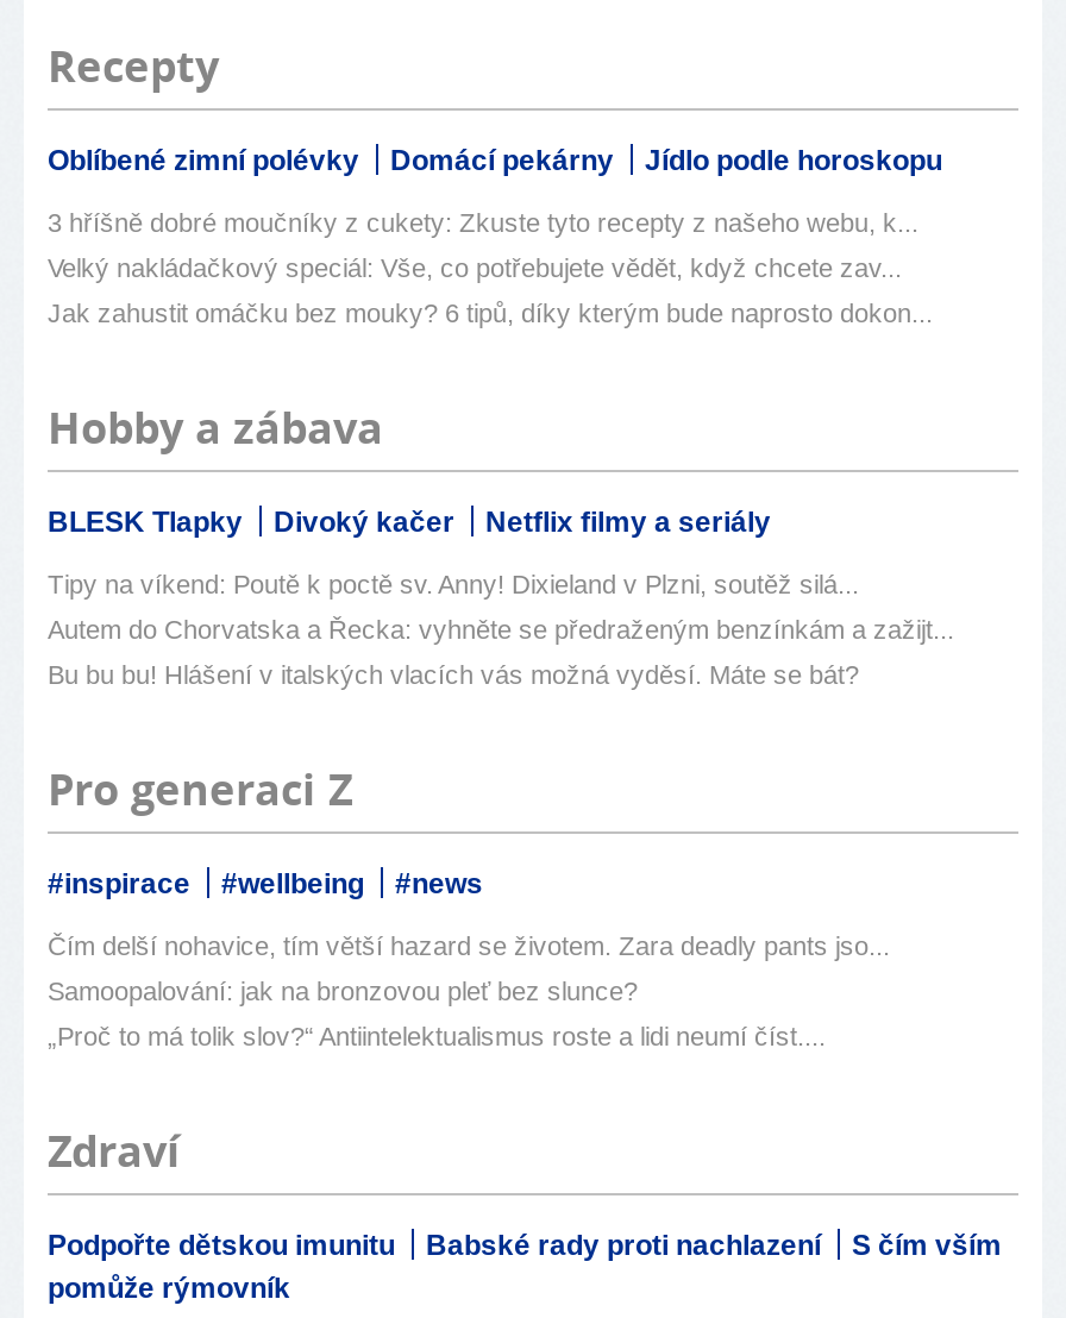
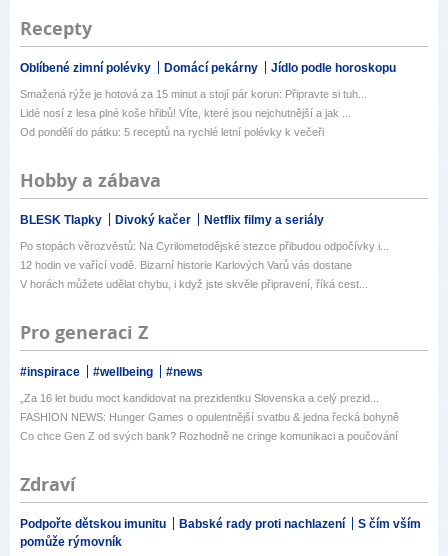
[48,208,918,237] 3 hříšně dobré moučníky z cukety: Zkuste tyto recepty z našeho webu, k... -> [20,88,367,100] Smažená rýže je hotová za 15 minut a stojí pár korun: Připravte si tuh...
[48,254,902,282] Velký nakládačkový speciál: Vše, co potřebujete vědět, když chcete zav... -> [20,107,351,119] Lidé nosí z lesa plné koše hřibů! Víte, které jsou nejchutnější a jak ...
[48,299,933,327] Jak zahustit omáčku bez mouky? 6 tipů, díky kterým bude naprosto dokon... -> [20,126,324,138] Od pondělí do pátku: 5 receptů na rychlé letní polévky k večeři
[48,570,859,599] Tipy na víkend: Poutě k poctě sv. Anny! Dixieland v Plzni, soutěž silá... -> [20,240,389,252] Po stopách věrozvěstů: Na Cyrilometodějské stezce přibudou odpočívky i...
[48,615,954,644] Autem do Chorvatska a Řecka: vyhněte se předraženým benzínkám a zažijt... -> [20,259,352,271] 12 hodin ve vařící vodě. Bizarní historie Karlových Varů vás dostane
[48,660,859,689] Bu bu bu! Hlášení v italských vlacích vás možná vyděsí. Máte se bát? -> [20,278,368,290] V horách můžete udělat chybu, i když jste skvěle připravení, říká cest...
[48,932,890,960] Čím delší nohavice, tím větší hazard se životem. Zara deadly pants jso... -> [20,392,379,404] „Za 16 let budu moct kandidovat na prezidentku Slovenska a celý prezid...
[48,977,638,1005] Samoopalování: jak na bronzovou pleť bez slunce? -> [20,411,399,423] FASHION NEWS: Hunger Games o opulentnější svatbu & jedna řecká bohyně
[48,1022,826,1051] „Proč to má tolik slov?“ Antiintelektualismus roste a lidi neumí číst.... -> [20,430,398,442] Co chce Gen Z od svých bank? Rozhodně ne cringe komunikaci a poučování

